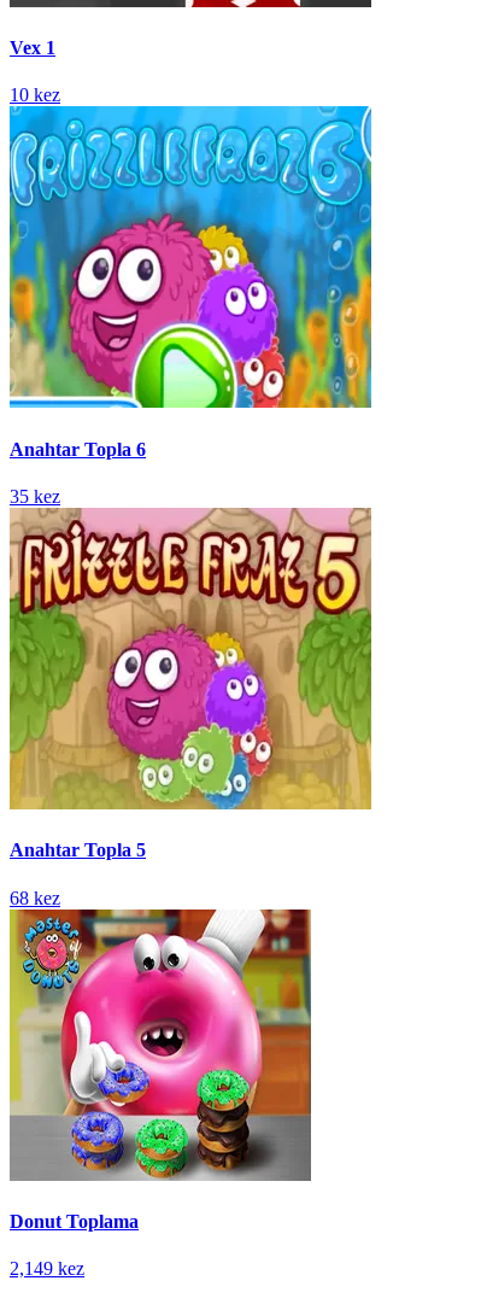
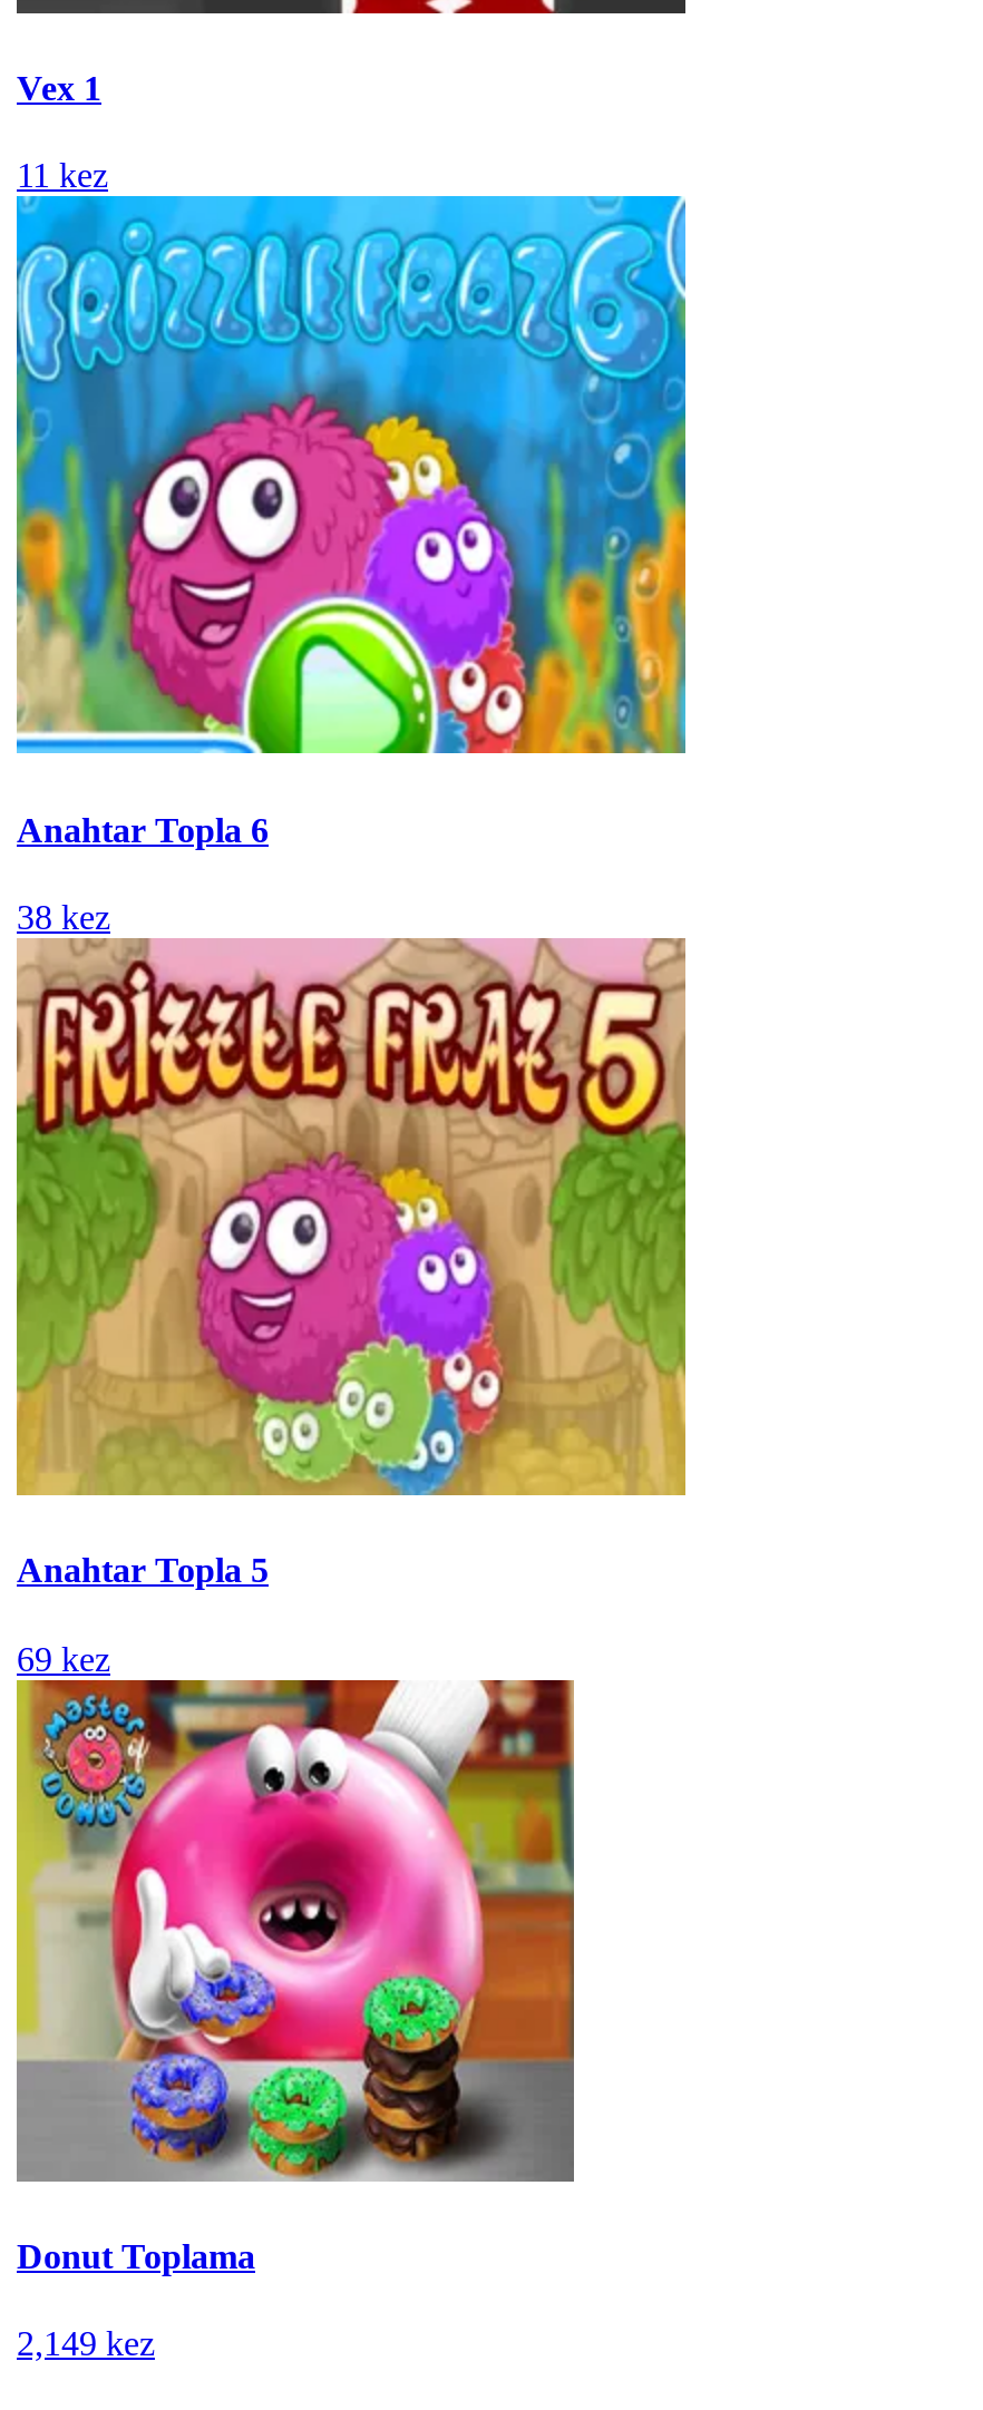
[10,85,60,106] 10 kez -> [17,157,108,195] 11 kez
[10,486,60,507] 35 kez -> [17,898,110,936] 38 kez
[10,887,60,908] 68 kez -> [17,1639,110,1677] 69 kez

